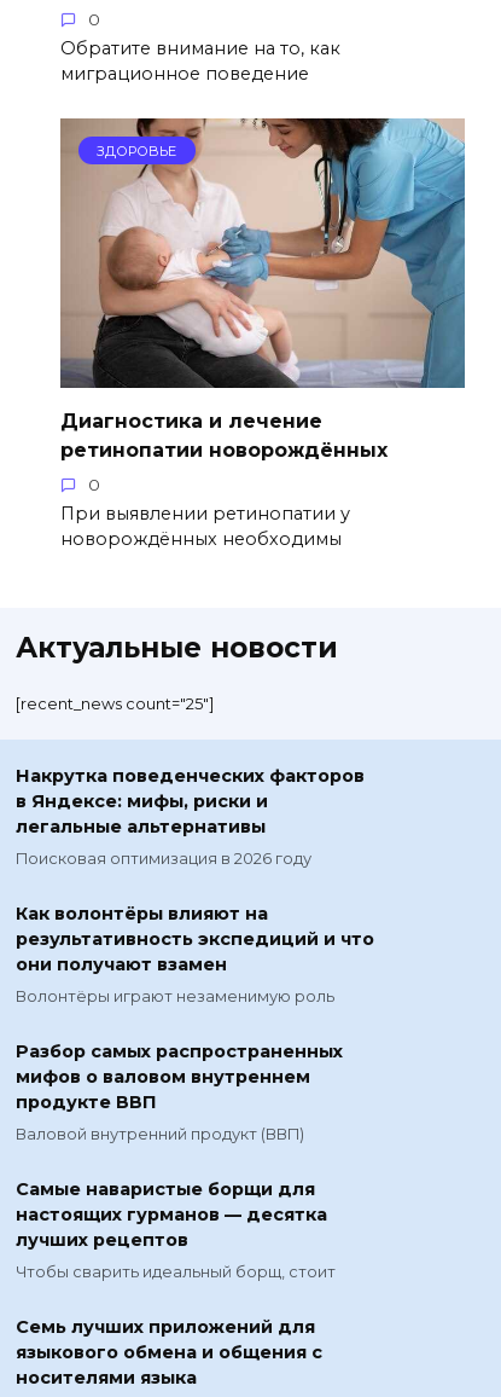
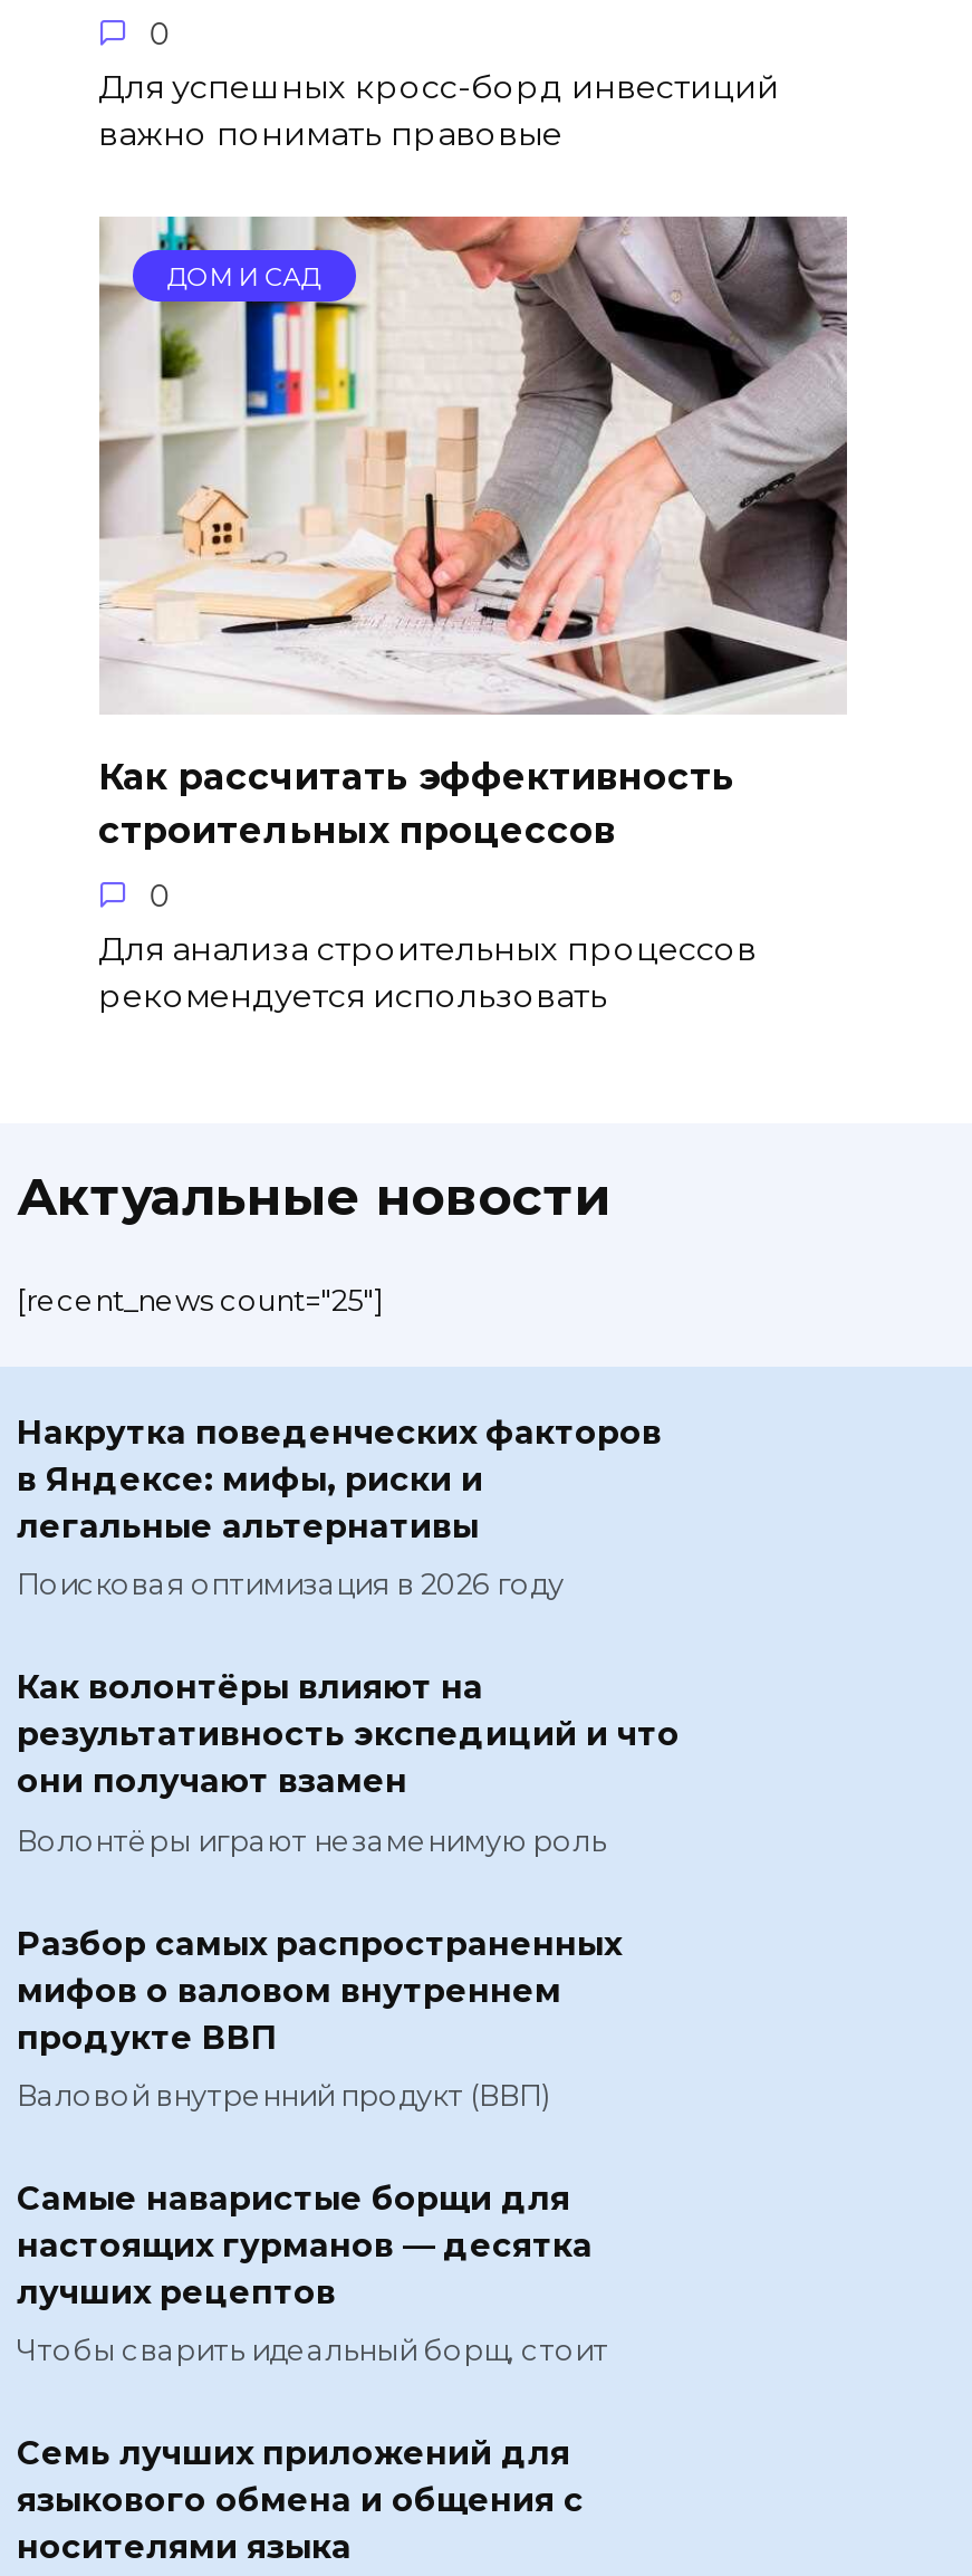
[60,38,340,85] Обратите внимание на то, как | миграционное поведение -> [98,67,779,154] Для успешных кросс-борд инвестиций | важно понимать правовые
[59,117,466,389] [image] | ЗДОРОВЬЕ -> [99,213,849,714] [image] | ДОМ И САД
[60,409,387,461] Диагностика и лечение | ретинопатии новорождённых -> [98,756,734,852] Как рассчитать эффективность | строительных процессов
[60,503,349,550] При выявлении ретинопатии у | новорождённых необходимы -> [98,929,757,1016] Для анализа строительных процессов | рекомендуется использовать

